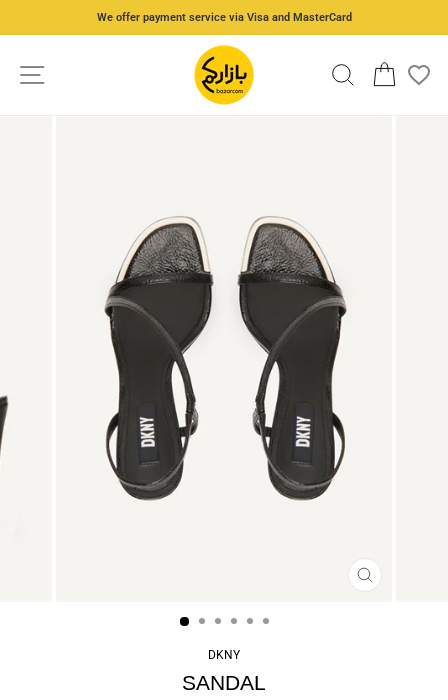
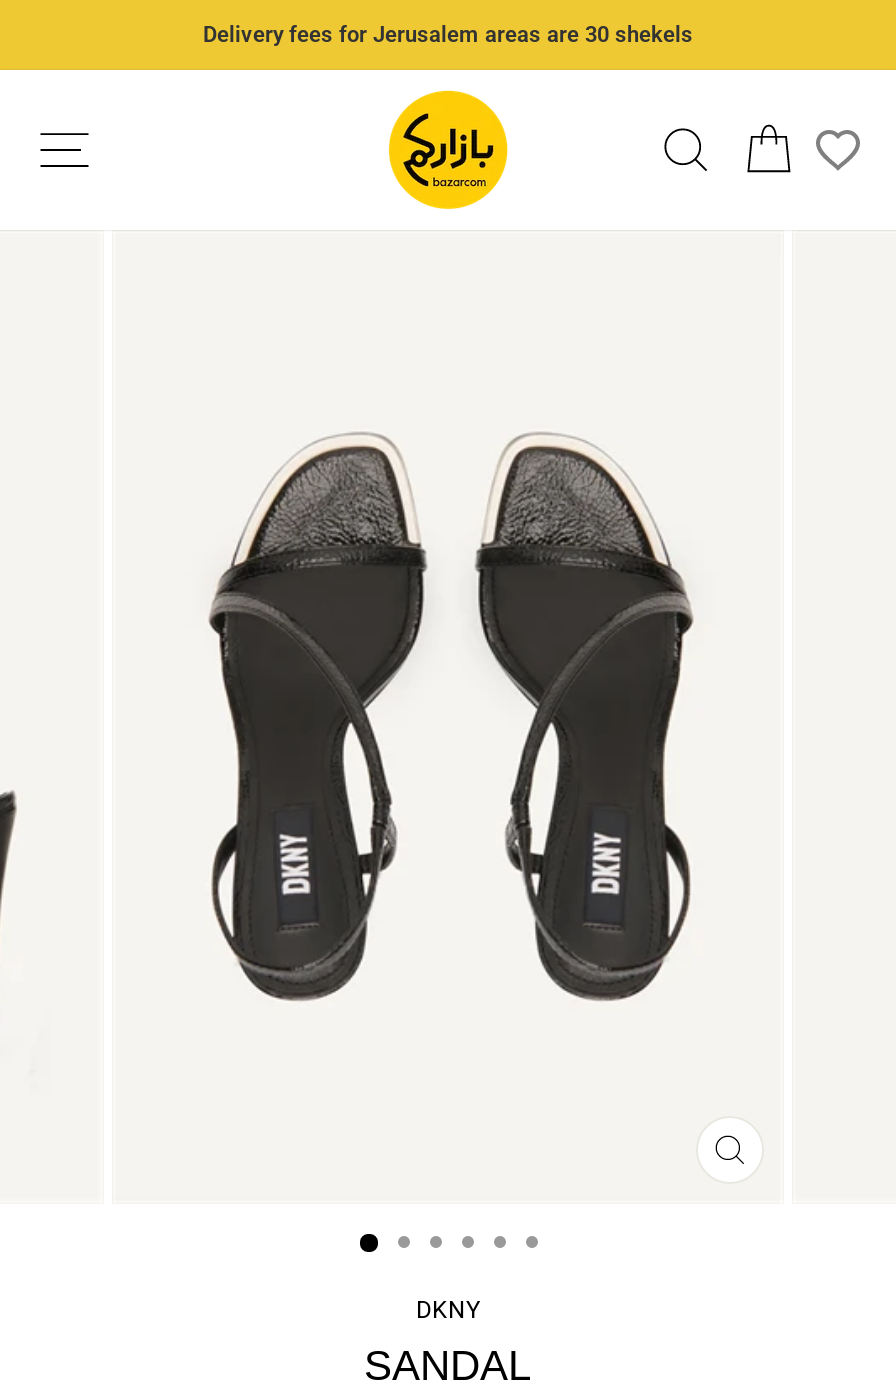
[96,11,351,24] We offer payment service via Visa and MasterCard -> [203,22,693,48] Delivery fees for Jerusalem areas are 30 shekels

